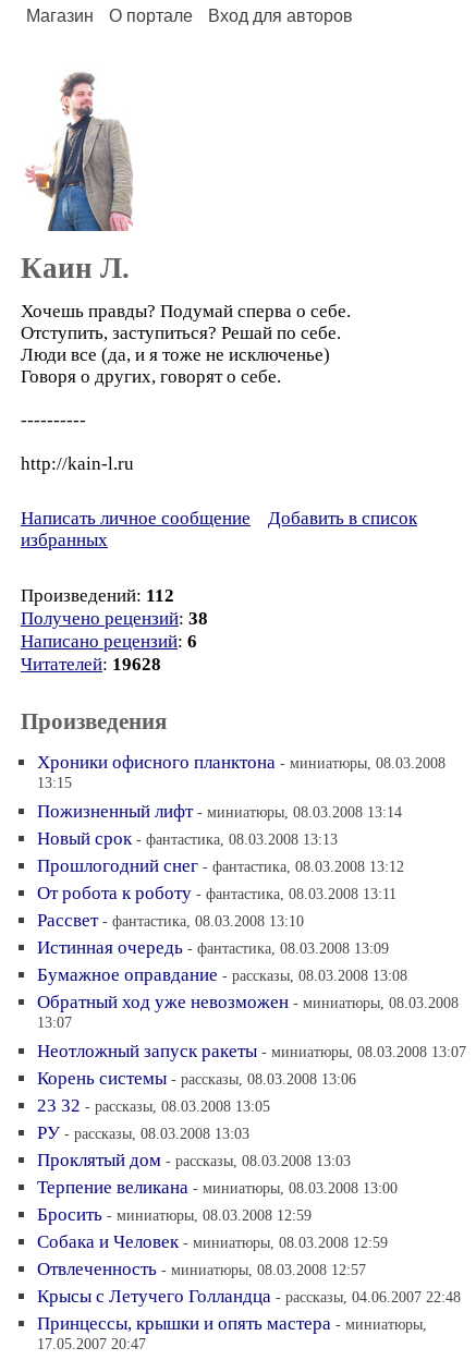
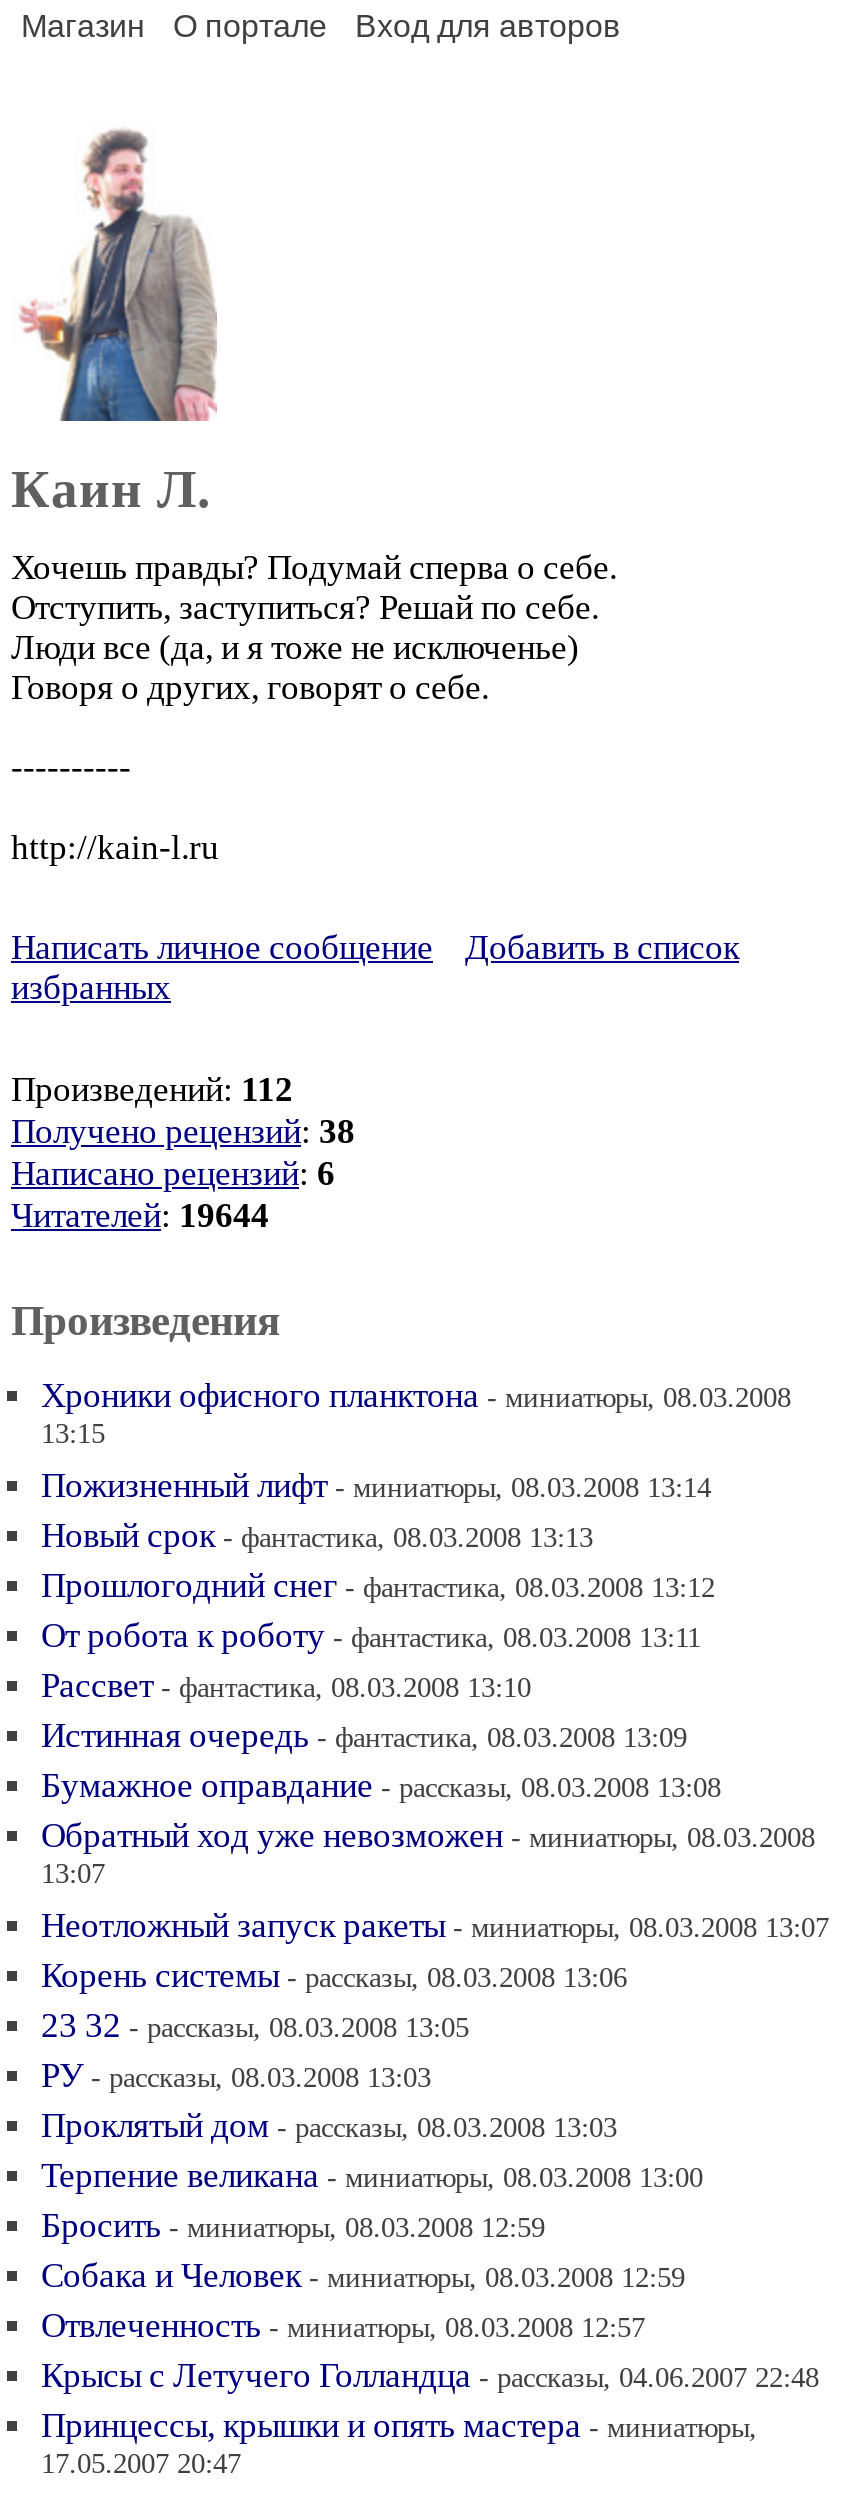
[21,654,161,675] Читателей: 19628 -> [11,1197,269,1235] Читателей: 19644

